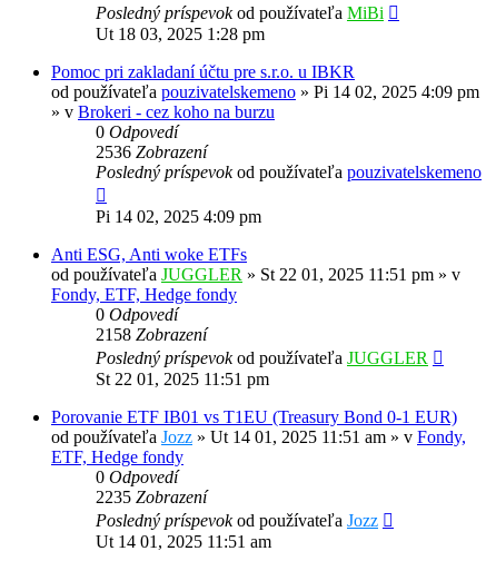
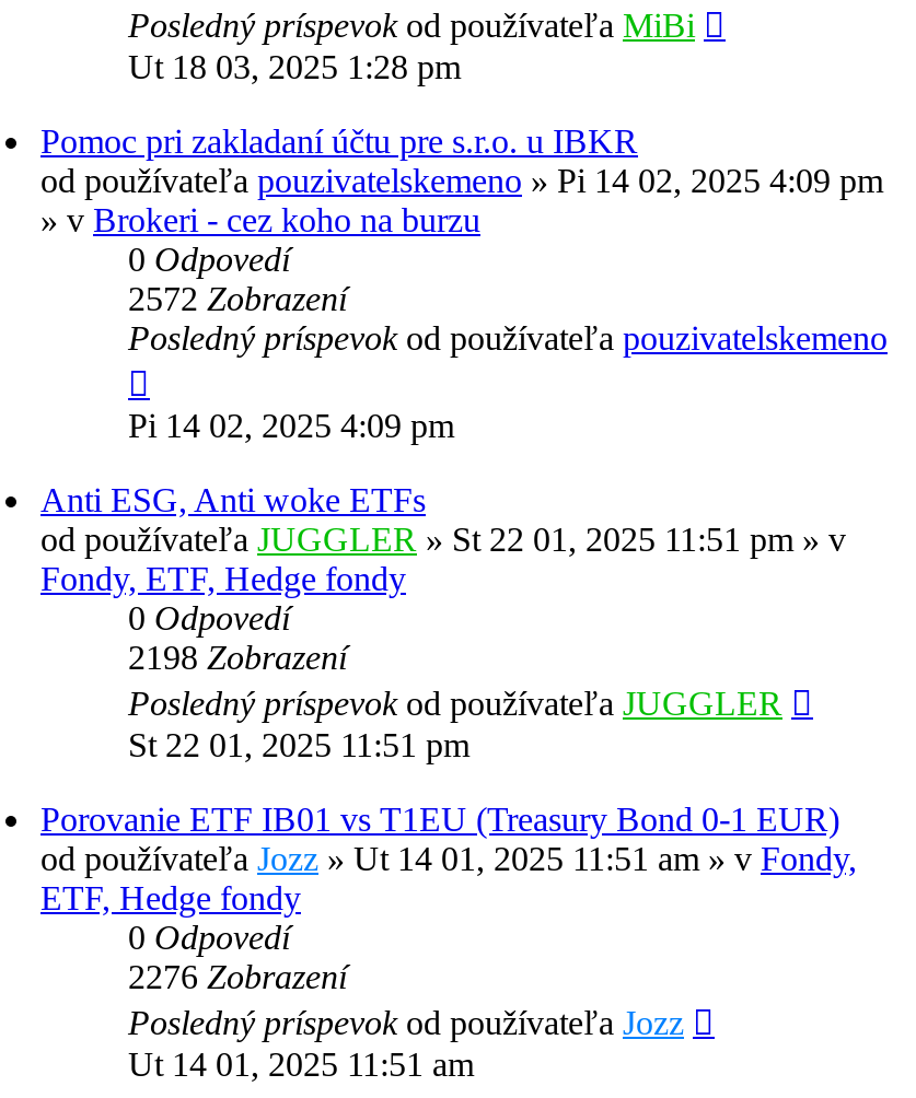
[96,143,207,162] 2536Zobrazení -> [128,281,347,318] 2572Zobrazení
[96,325,207,344] 2158Zobrazení -> [128,640,347,677] 2198Zobrazení
[96,488,207,507] 2235Zobrazení -> [128,959,347,996] 2276Zobrazení

